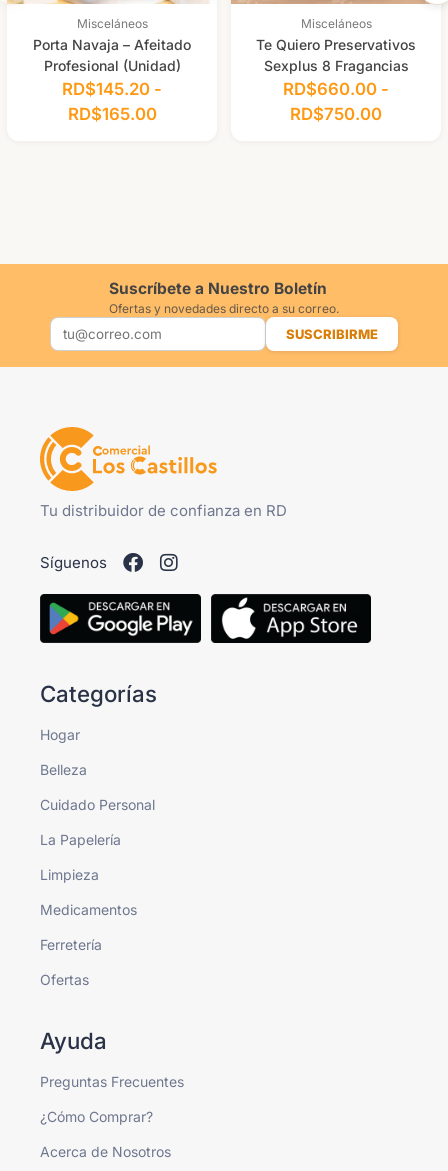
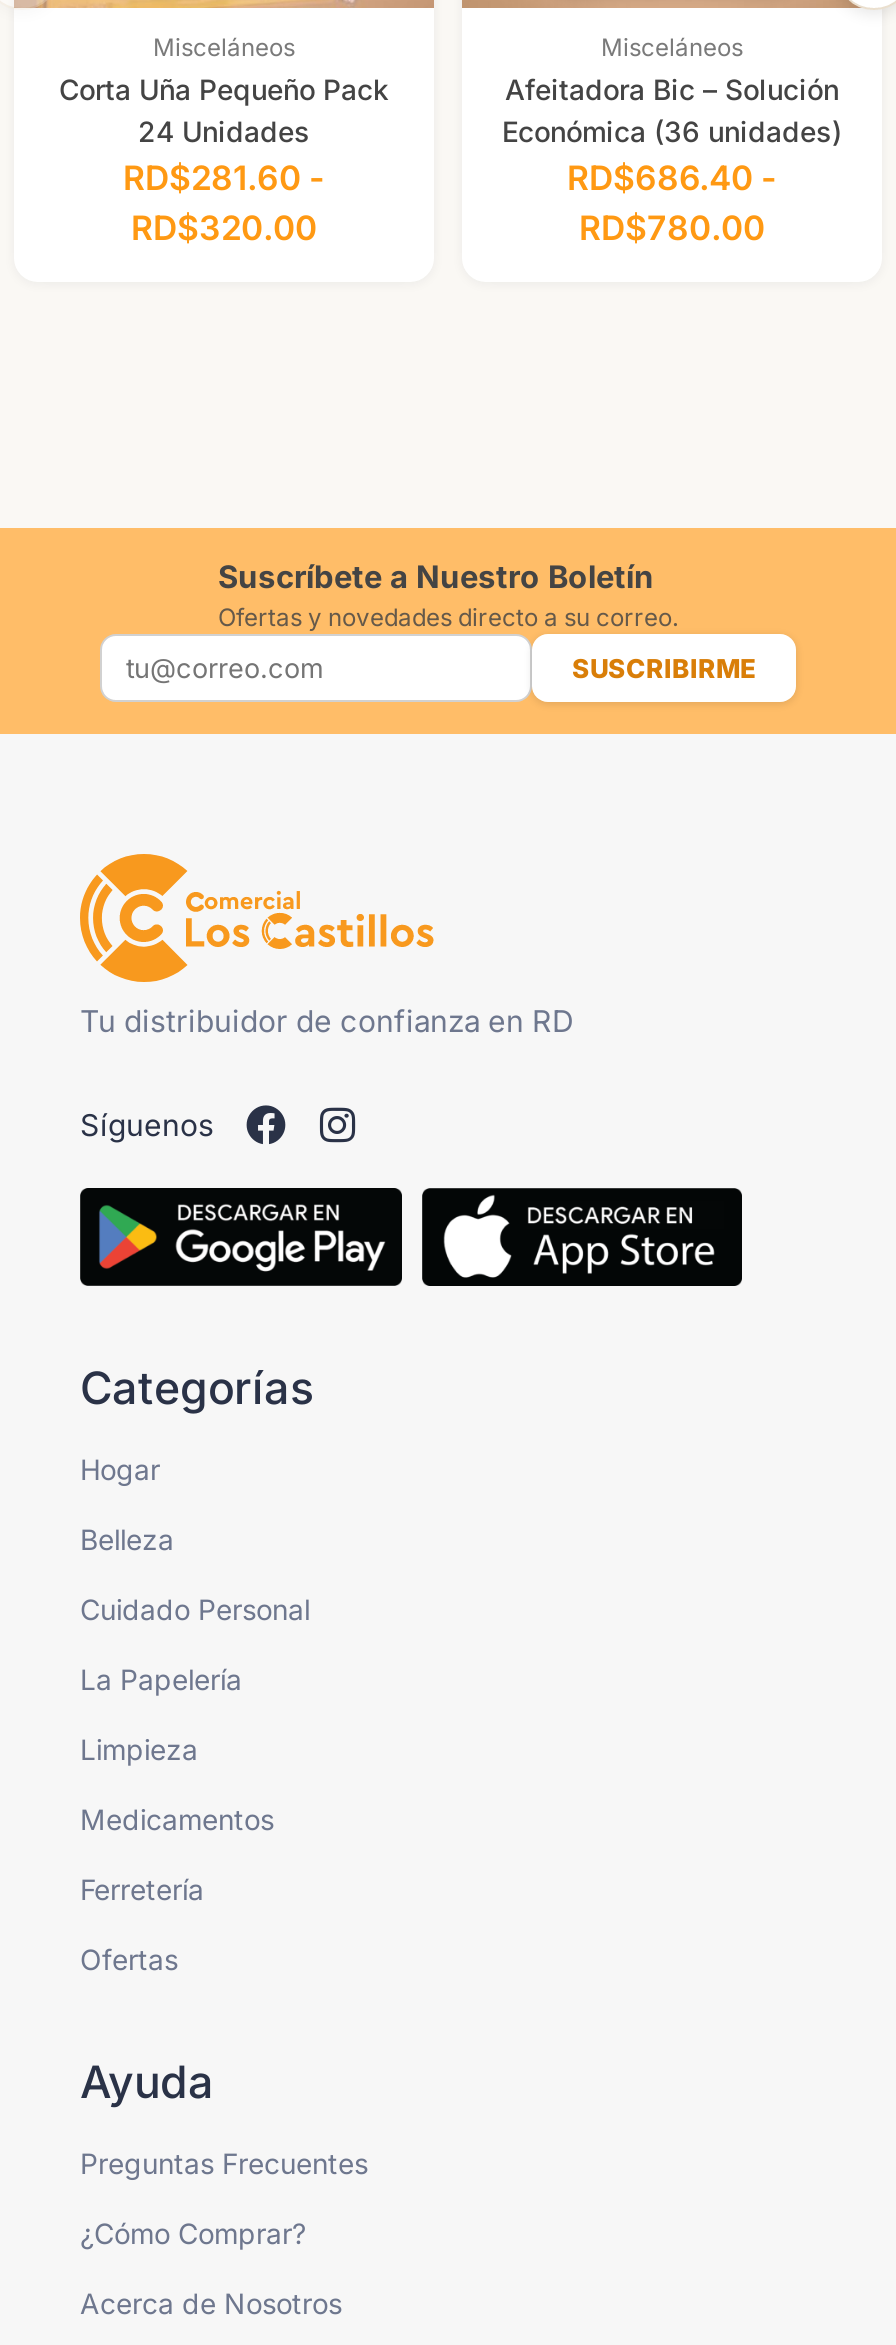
[33,36,191,124] Porta Navaja – Afeitado | Profesional (Unidad) | RD$145.20 - | RD$165.00 -> [59,72,389,248] Corta Uña Pequeño Pack | 24 Unidades | RD$281.60 - | RD$320.00
[256,36,416,124] Te Quiero Preservativos | Sexplus 8 Fragancias | RD$660.00 - | RD$750.00 -> [502,72,842,248] Afeitadora Bic – Solución | Económica (36 unidades) | RD$686.40 - | RD$780.00

